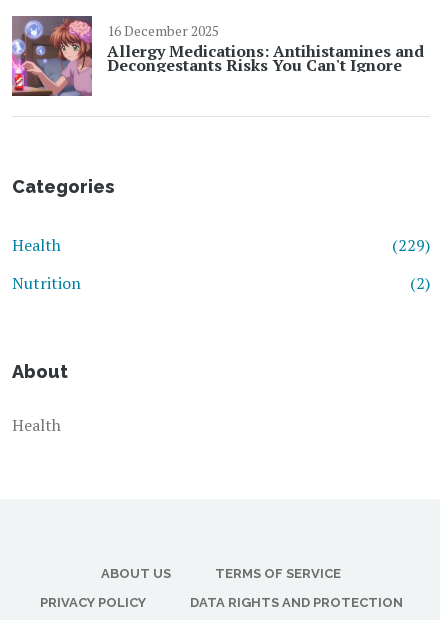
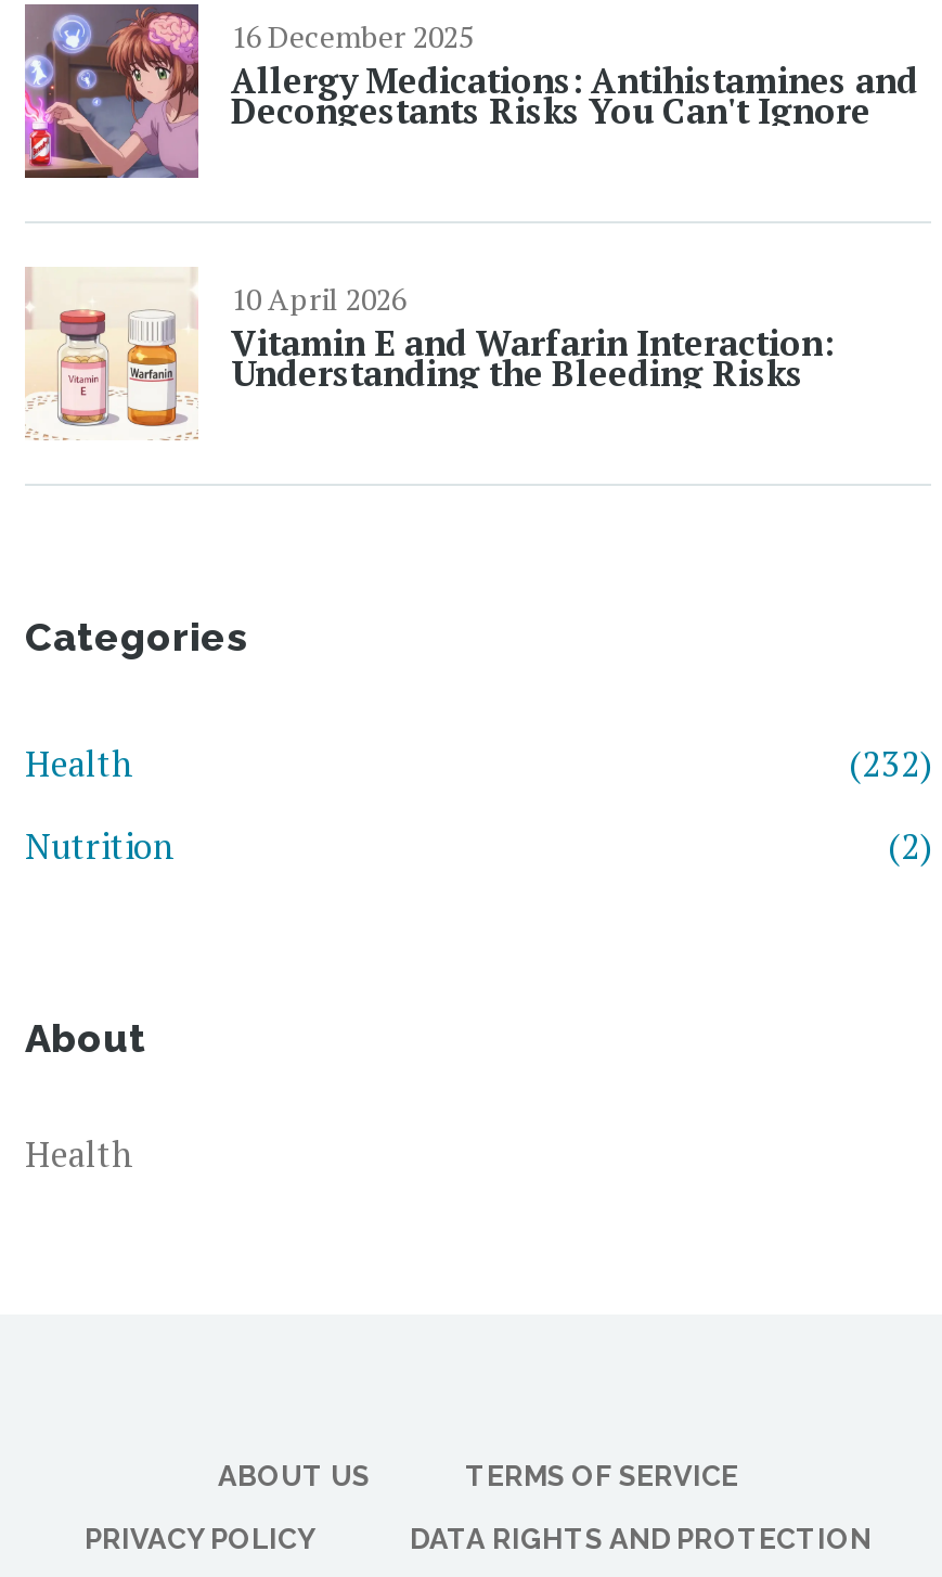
none -> [25,267,834,440] [image] | 10 April 2026 | Vitamin E and Warfarin Interaction: | Understanding the Bleeding Risks
[392,234,430,256] (229) -> [849,740,931,788] (232)

